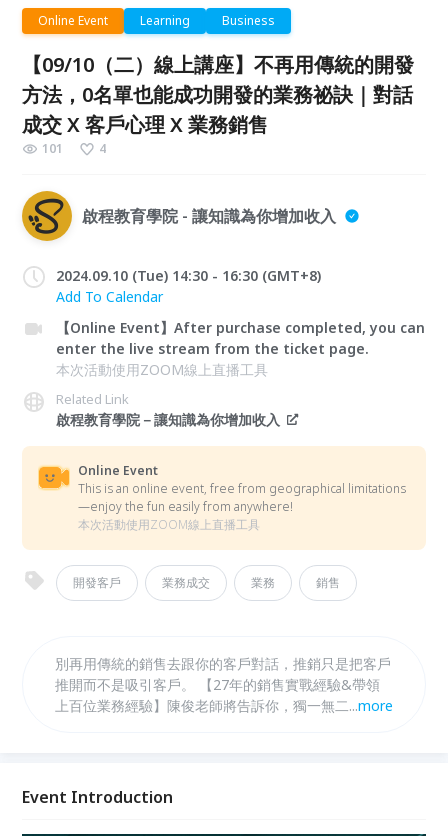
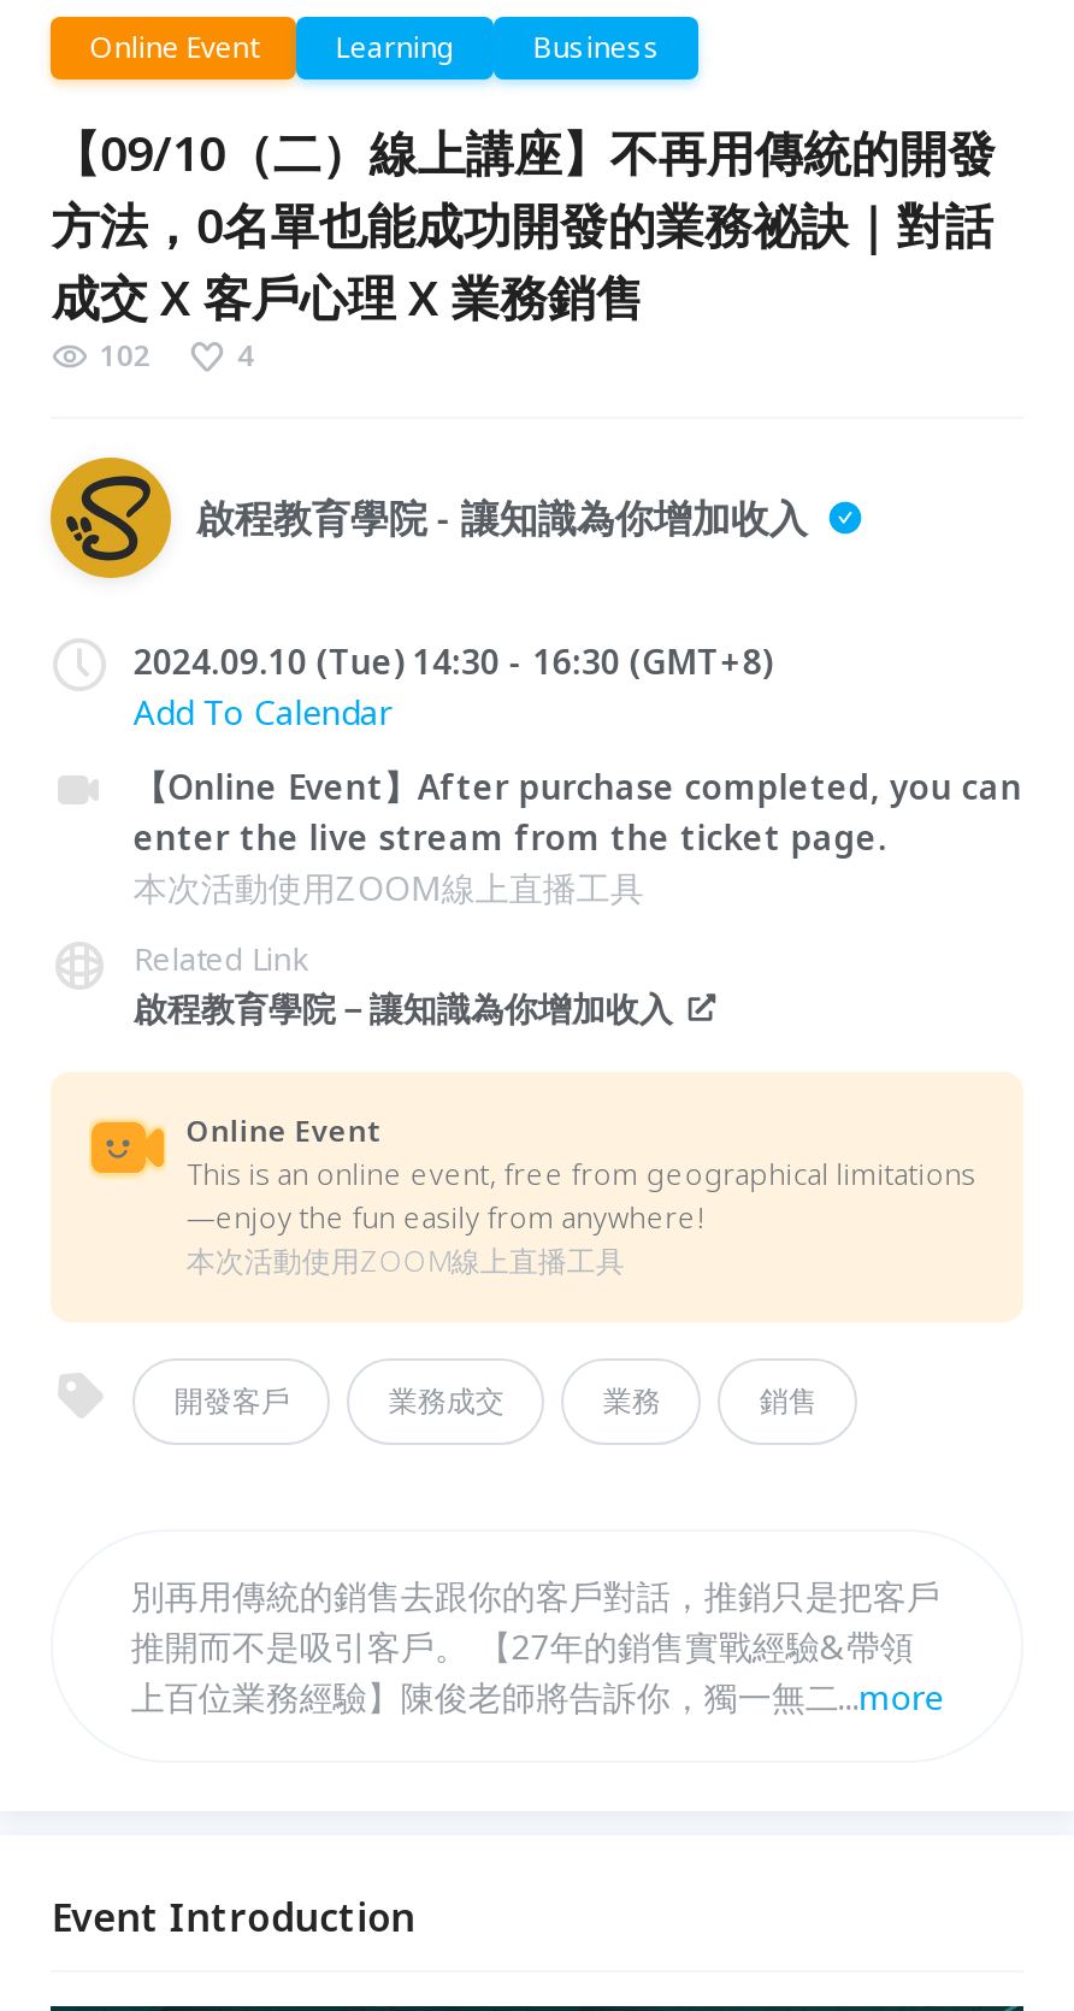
[42,140,63,157] 101 -> [100,335,150,375] 102

